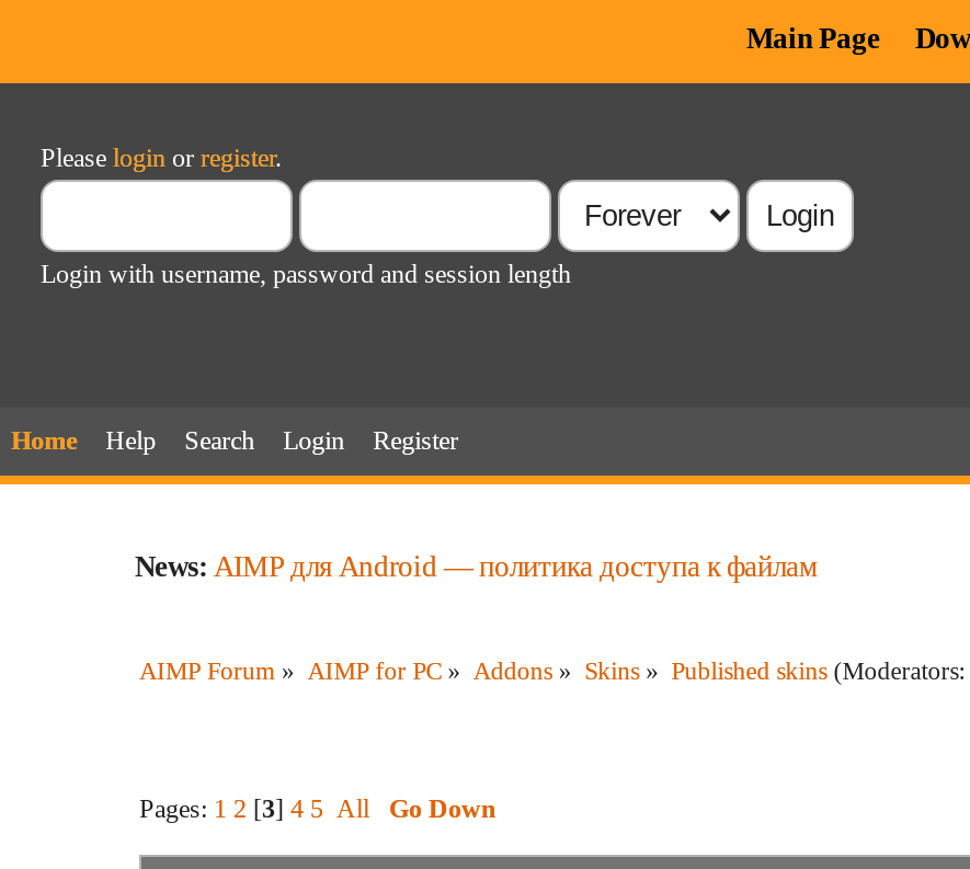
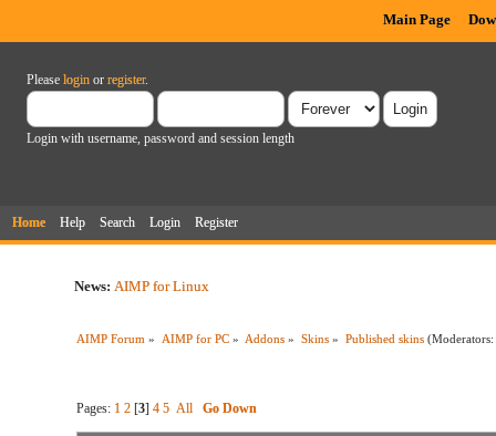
[135,550,817,583] News: AIMP для Android — политика доступа к файлам -> [74,278,209,294] News: AIMP for Linux

